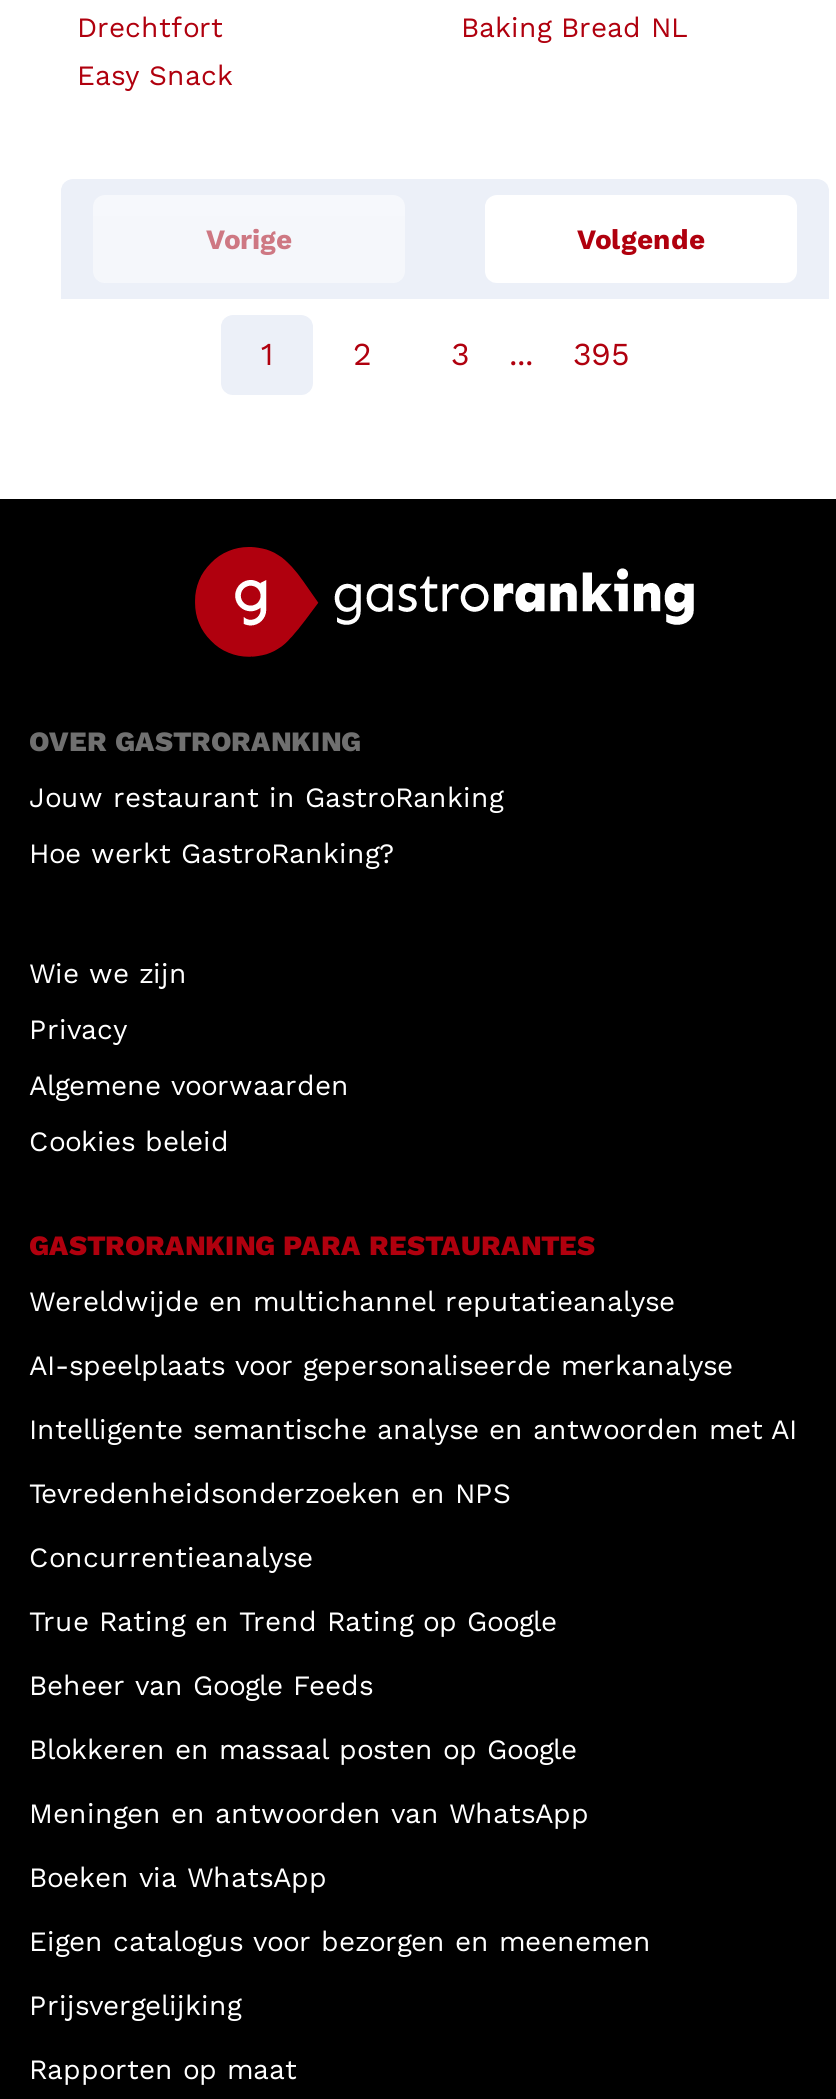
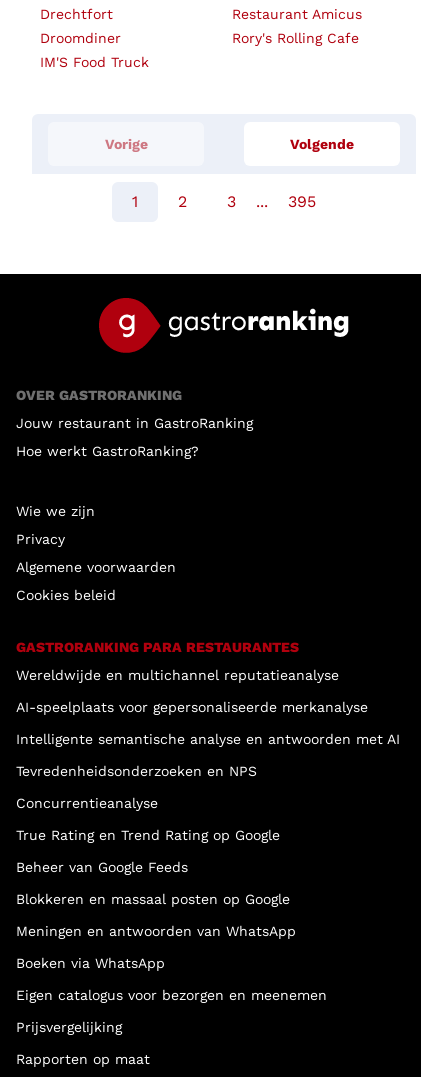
[77,11,687,91] Baking Bread NL | Easy Snack -> [40,6,362,70] Restaurant Amicus | Droomdiner | Rory's Rolling Cafe | IM'S Food Truck

